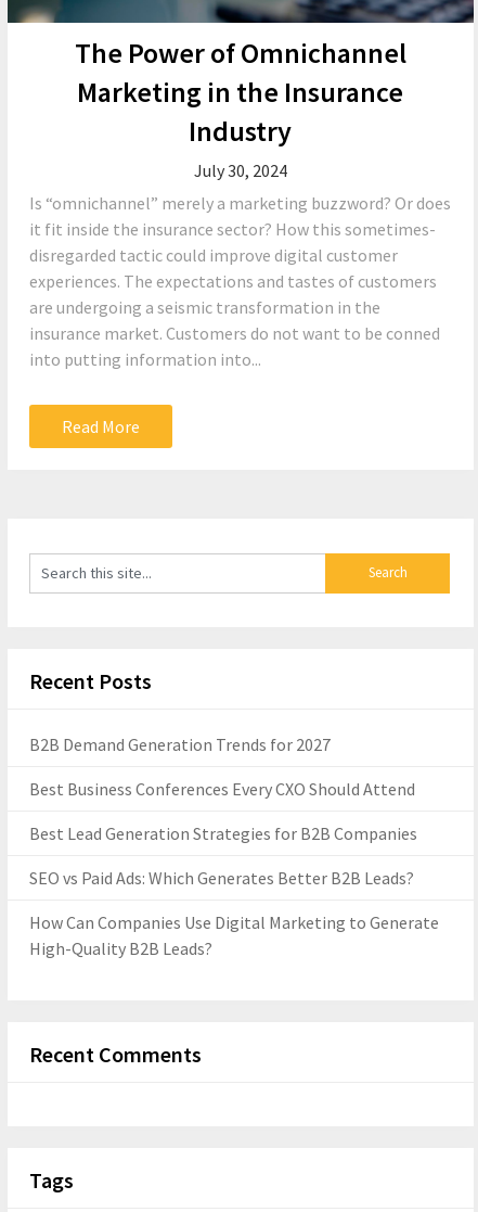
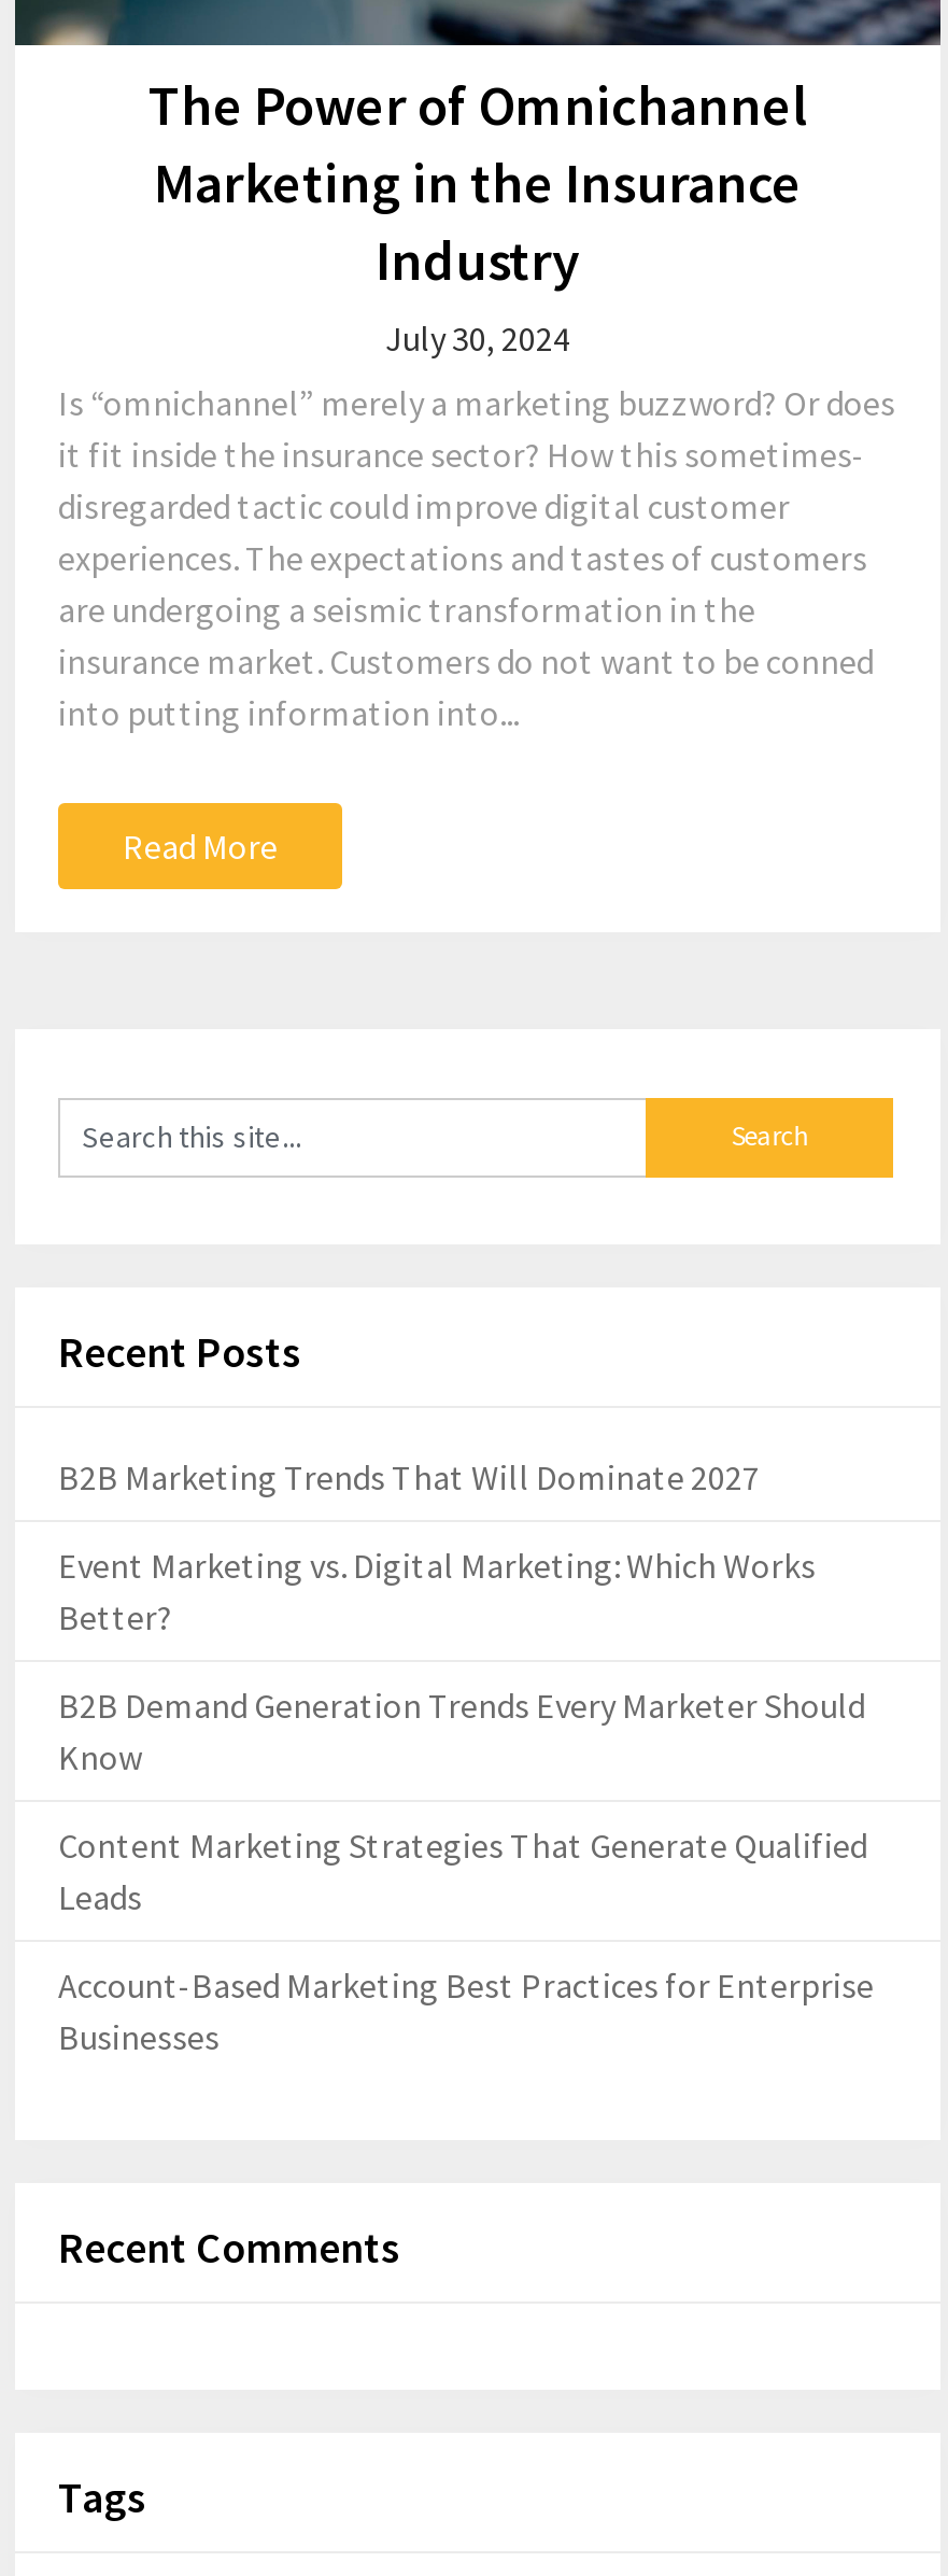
[29,734,331,756] B2B Demand Generation Trends for 2027 -> [58,1456,760,1499] B2B Marketing Trends That Will Dominate 2027
[29,778,415,800] Best Business Conferences Every CXO Should Attend -> [58,1545,816,1639] Event Marketing vs. Digital Marketing: Which Works | Better?
[29,823,417,845] Best Lead Generation Strategies for B2B Companies -> [58,1684,865,1779] B2B Demand Generation Trends Every Marketer Should | Know
[29,867,414,889] SEO vs Paid Ads: Which Generates Better B2B Leads? -> [58,1824,867,1919] Content Marketing Strategies That Generate Qualified | Leads
[29,912,439,960] How Can Companies Use Digital Marketing to Generate | High-Quality B2B Leads? -> [58,1964,874,2059] Account-Based Marketing Best Practices for Enterprise | Businesses

